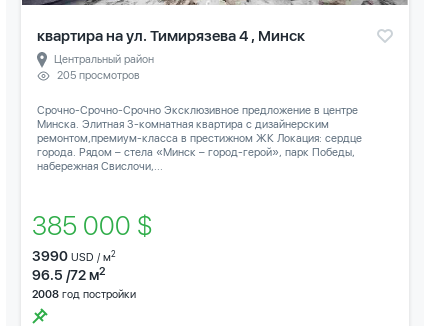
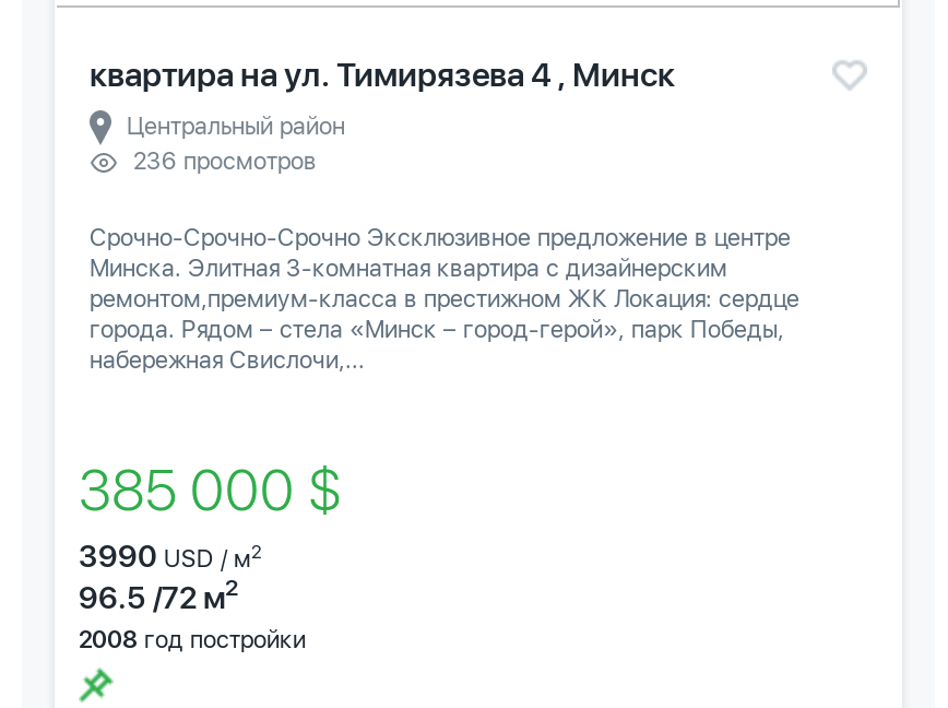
[57,69,140,82] 205 просмотров -> [133,147,317,175] 236 просмотров

